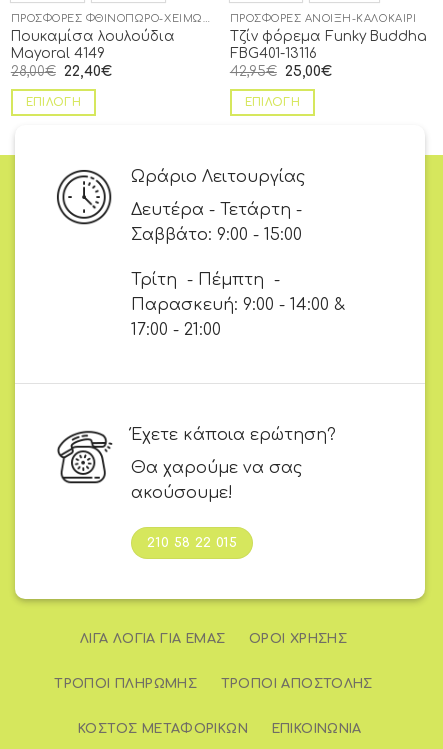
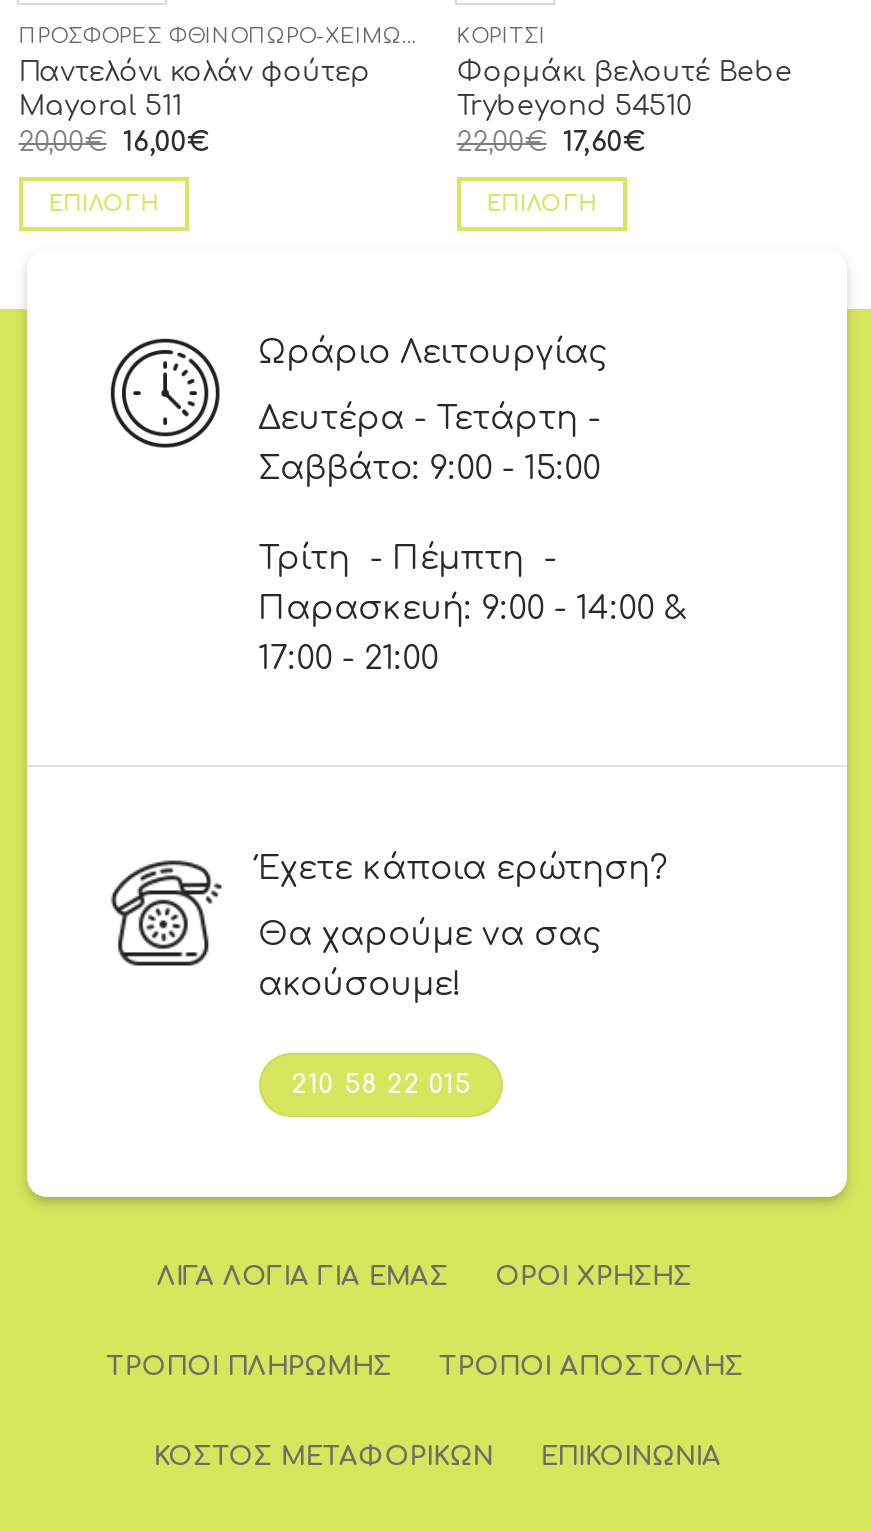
[230,13,427,79] ΠΡΟΣΦΟΡΈΣ ΆΝΟΙΞΗ-ΚΑΛΟΚΑΊΡΙ | Τζίν φόρεμα Funky Buddha | FBG401-13116 | 42,95€ 25,00€ -> [457,25,793,157] ΚΟΡΊΤΣΙ | Φορμάκι βελουτέ Bebe | Trybeyond 54510 | 22,00€ 17,60€
[11,29,175,79] Πουκαμίσα λουλούδια | Mayoral 4149 | 28,00€ 22,40€ -> [19,56,371,157] Παντελόνι κολάν φούτερ | Mayoral 511 | 20,00€ 16,00€

